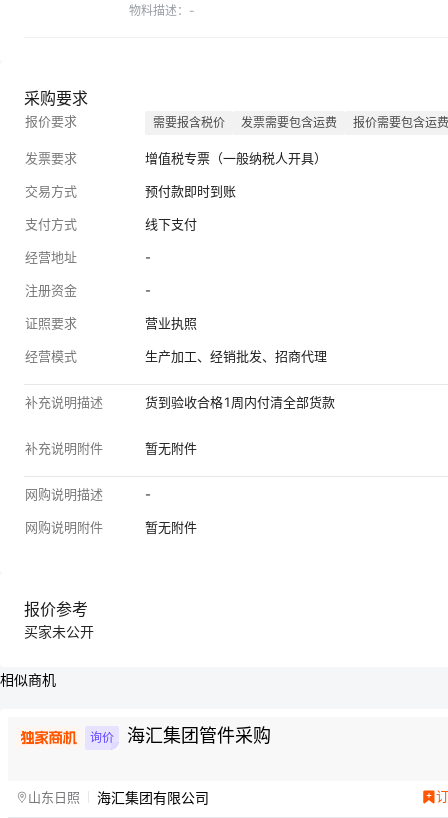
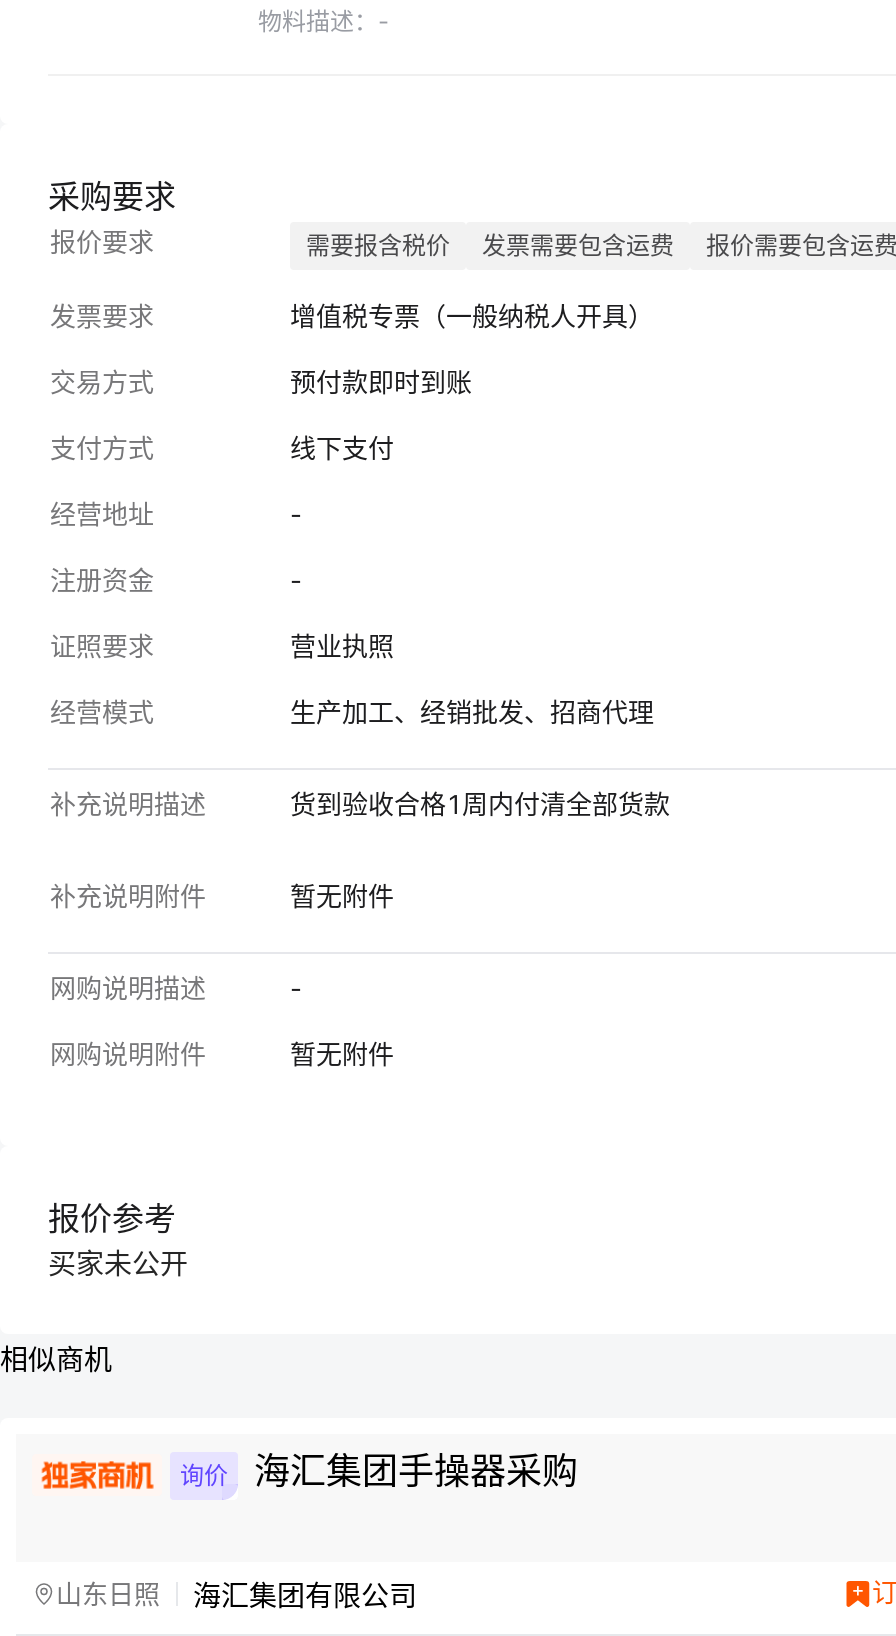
[127,725,271,746] 海汇集团管件采购 -> [254,1450,578,1492] 海汇集团手操器采购

